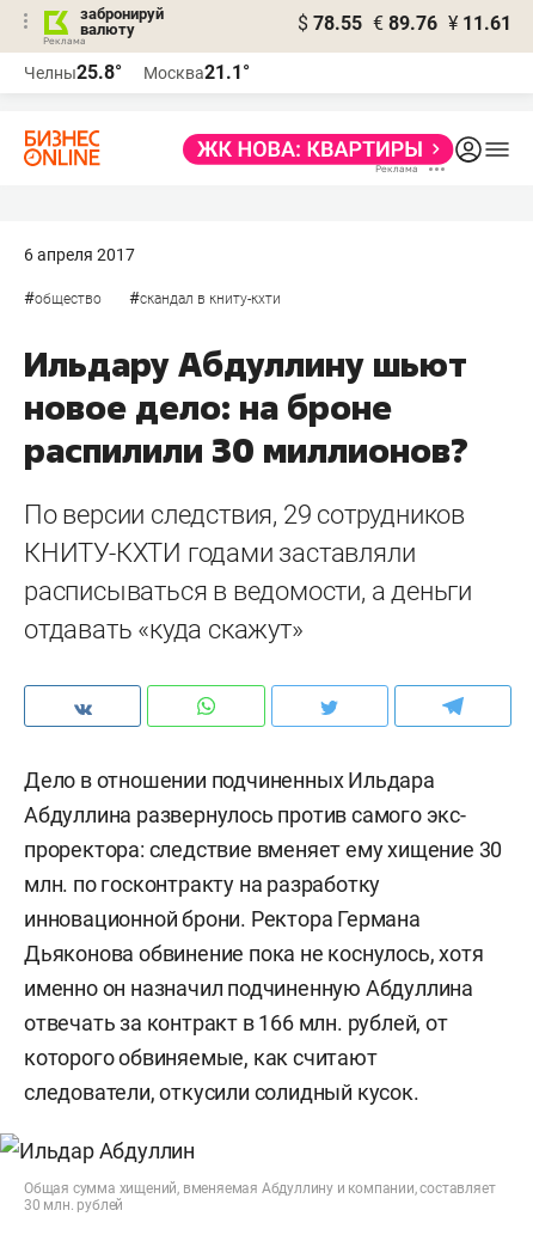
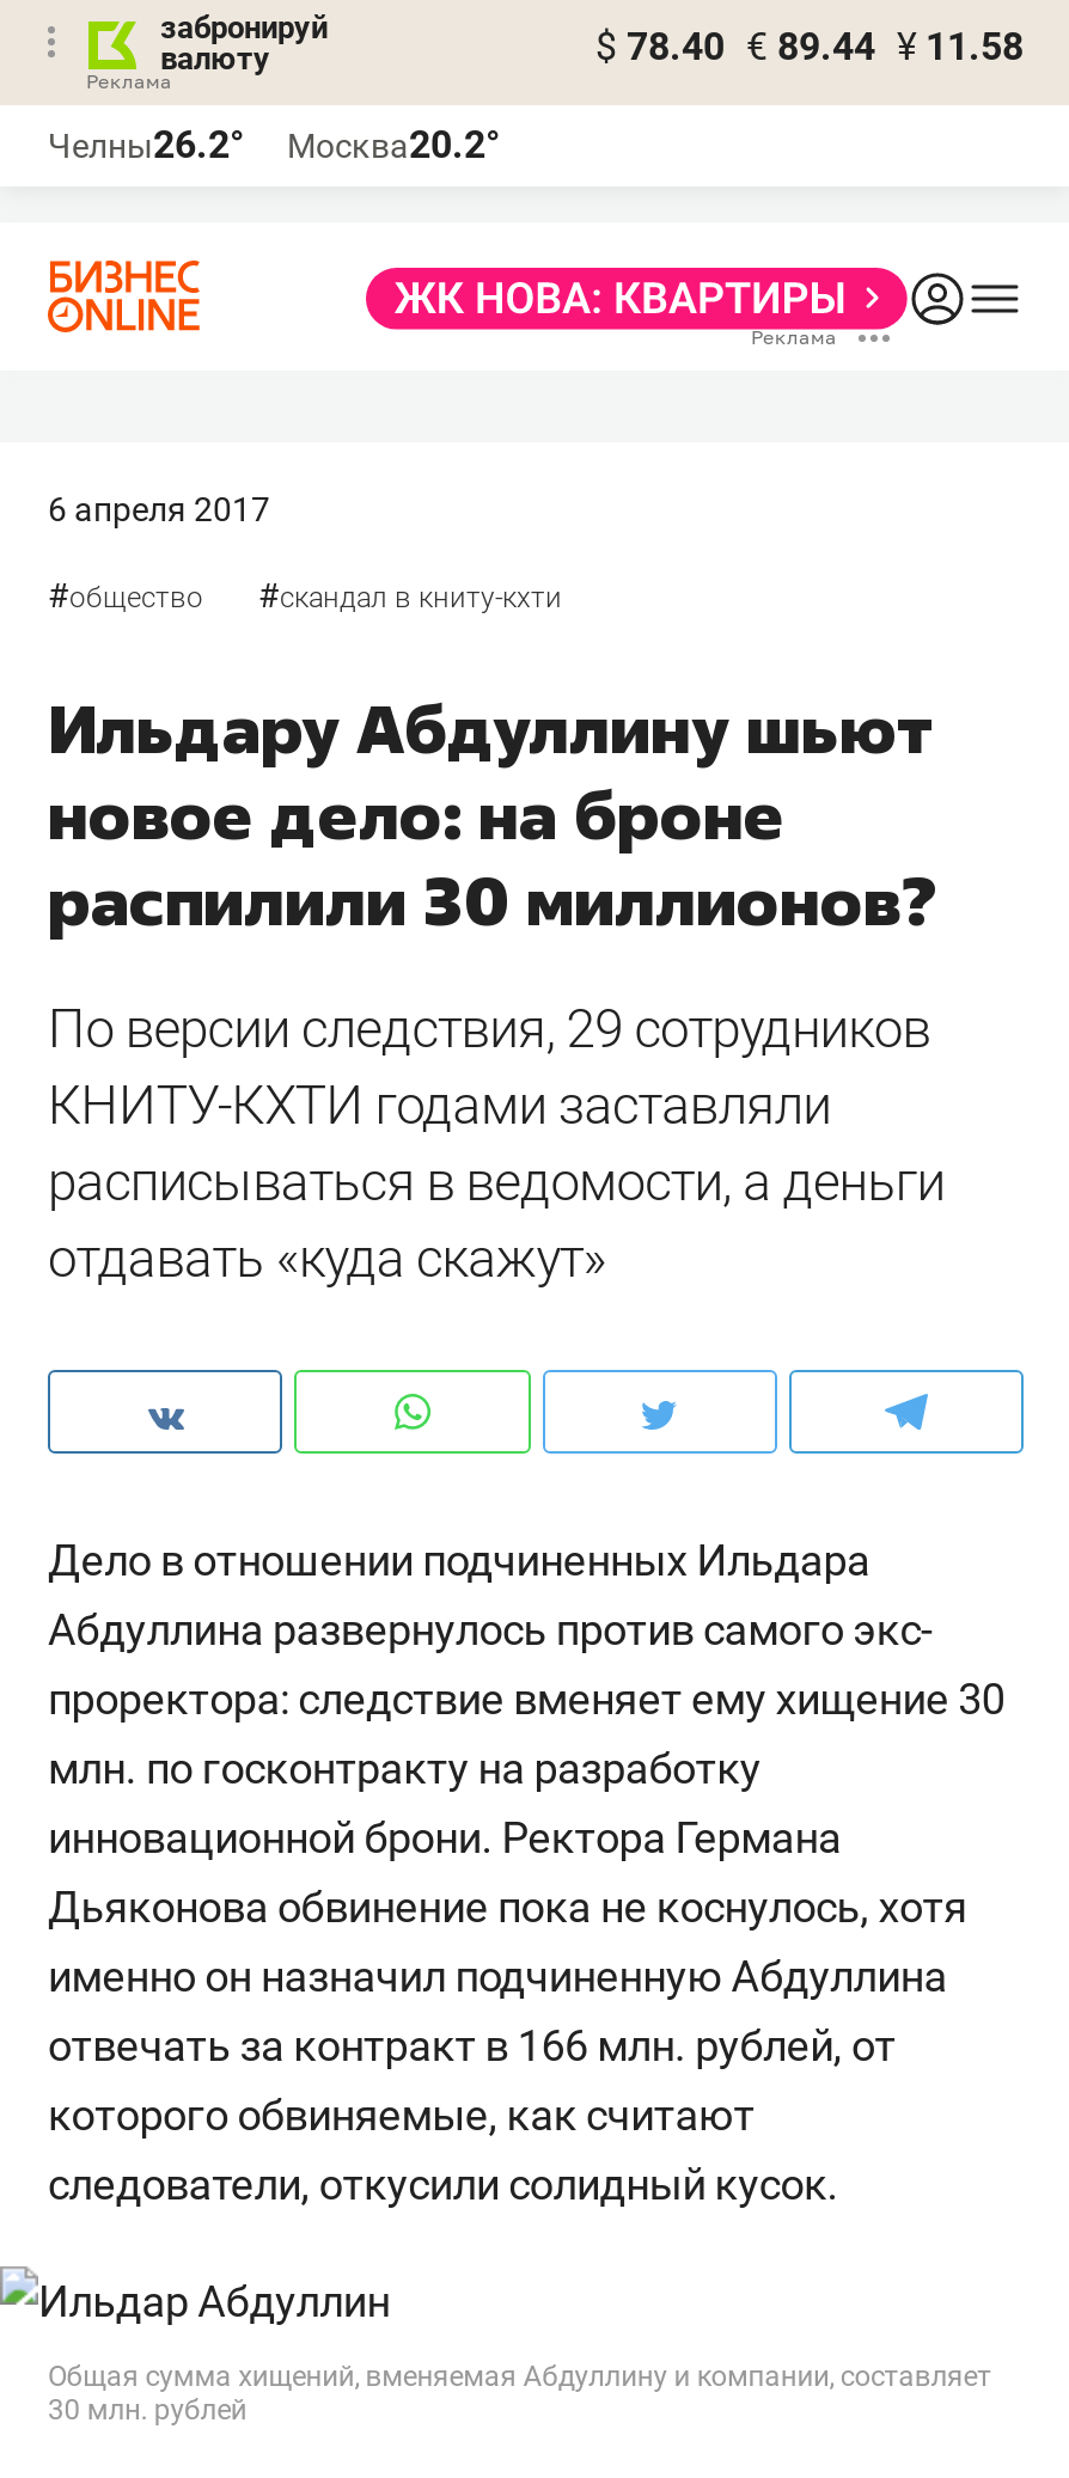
[298,12,511,35] $ 78.55 € 89.76 ¥ 11.61 -> [595,24,1024,69] $ 78.40 € 89.44 ¥ 11.58
[24,61,122,84] Челны25.8° -> [48,122,244,167] Челны26.2°
[143,61,250,84] Москва21.1° -> [287,122,500,167] Москва20.2°

